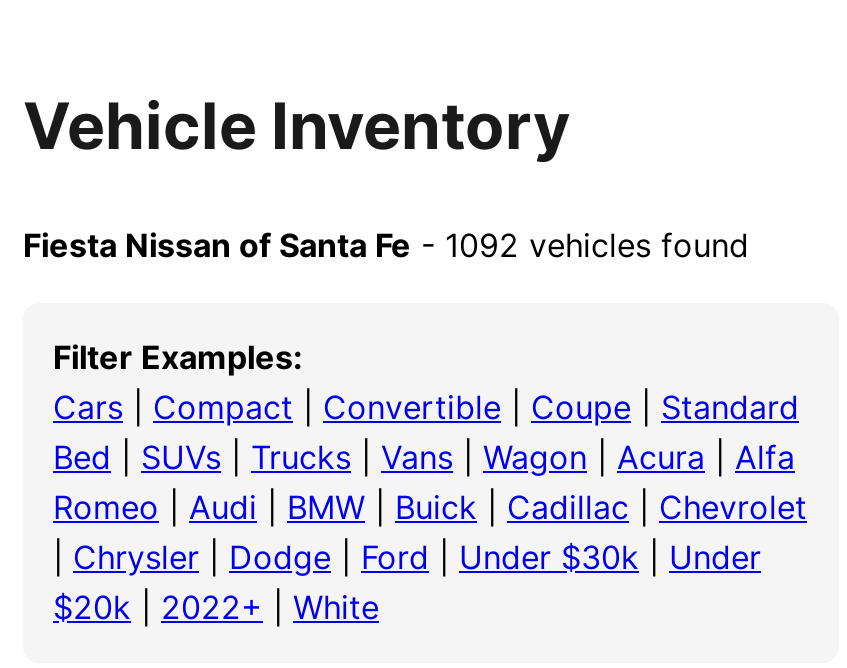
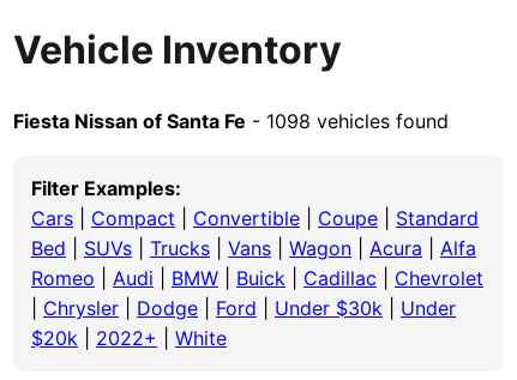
[23,225,749,265] Fiesta Nissan of Santa Fe - 1092 vehicles found -> [13,109,449,133] Fiesta Nissan of Santa Fe - 1098 vehicles found

